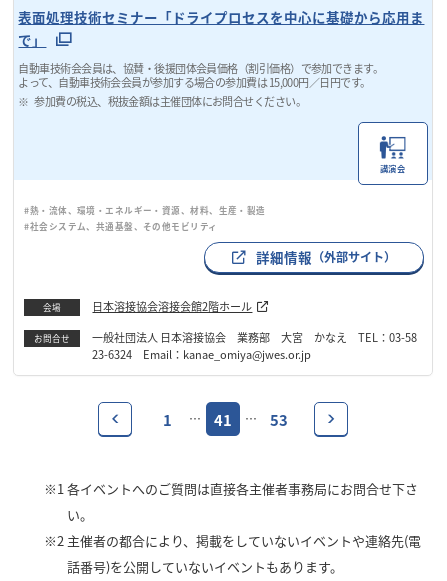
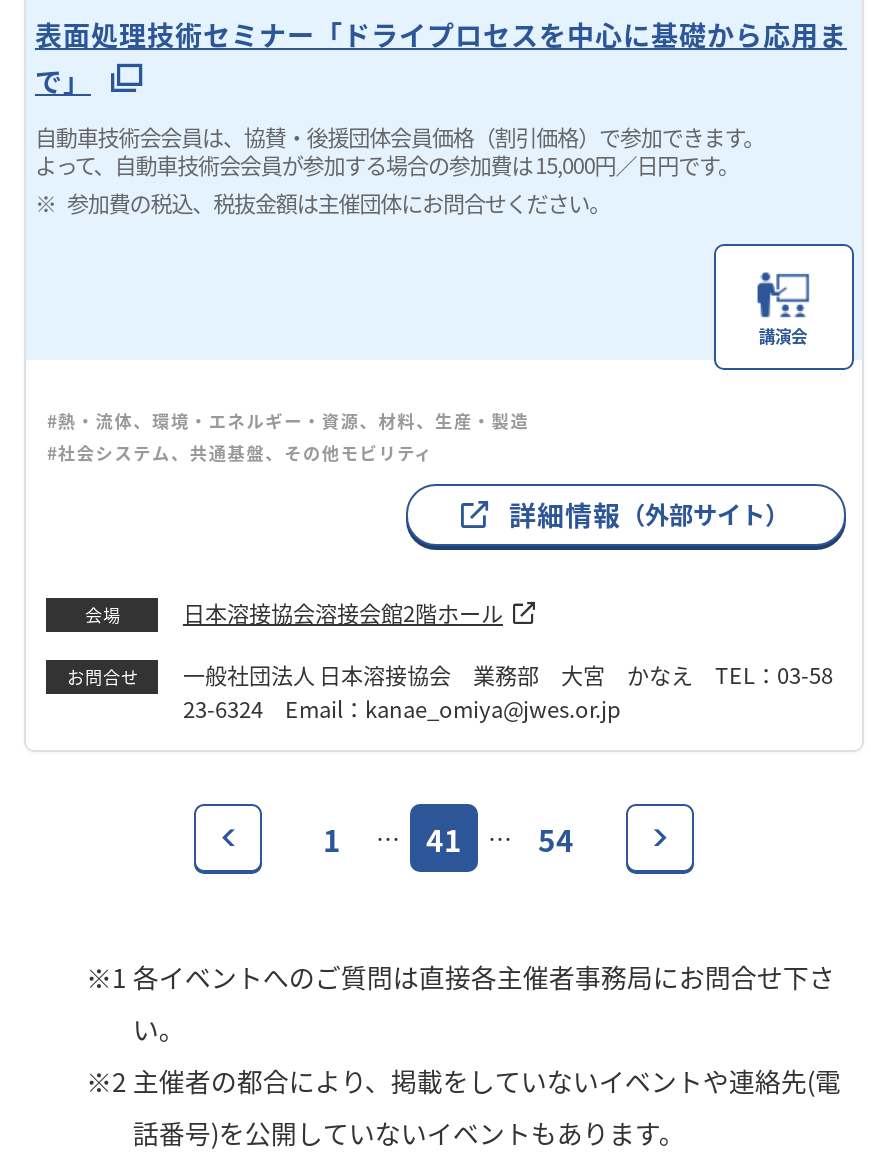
[270,409,288,430] 53 -> [538,817,574,859] 54

